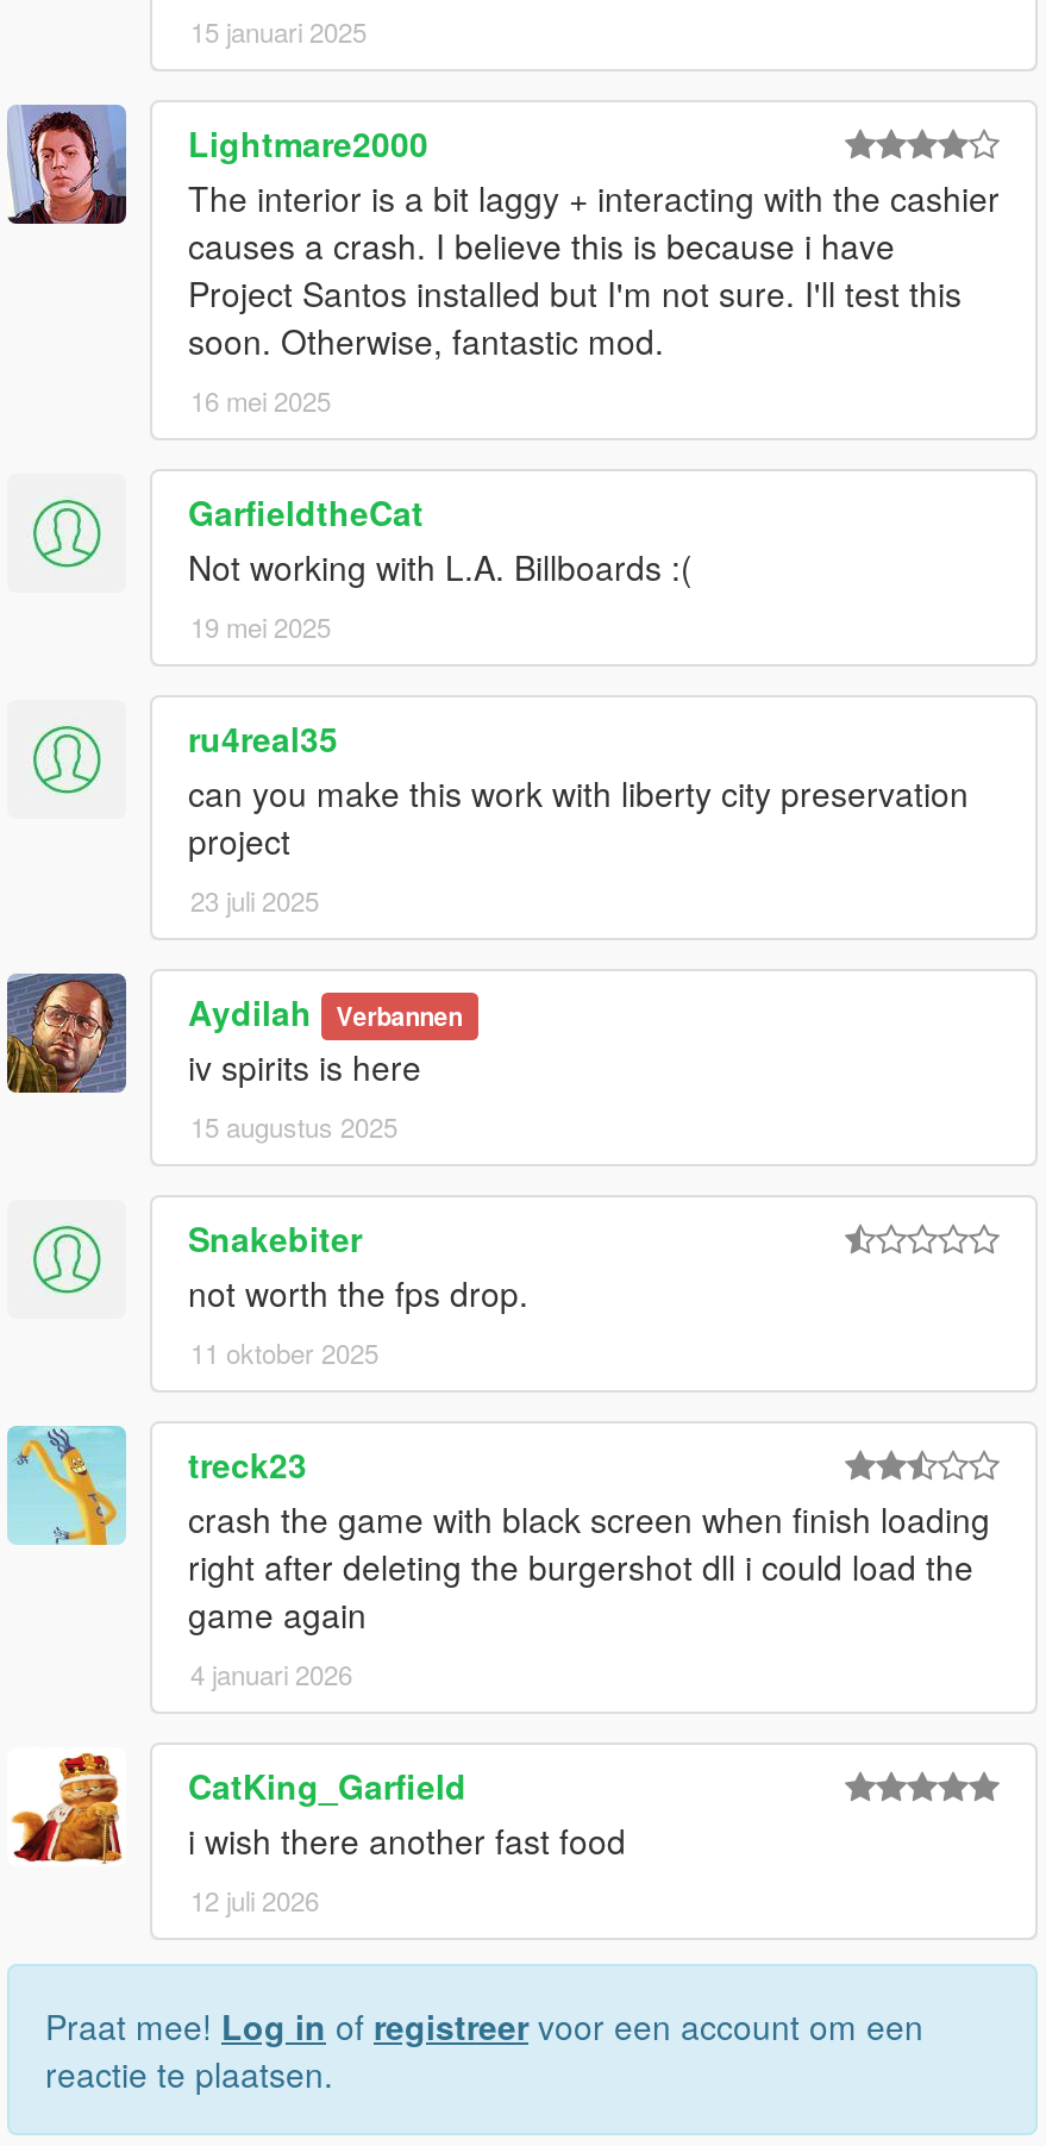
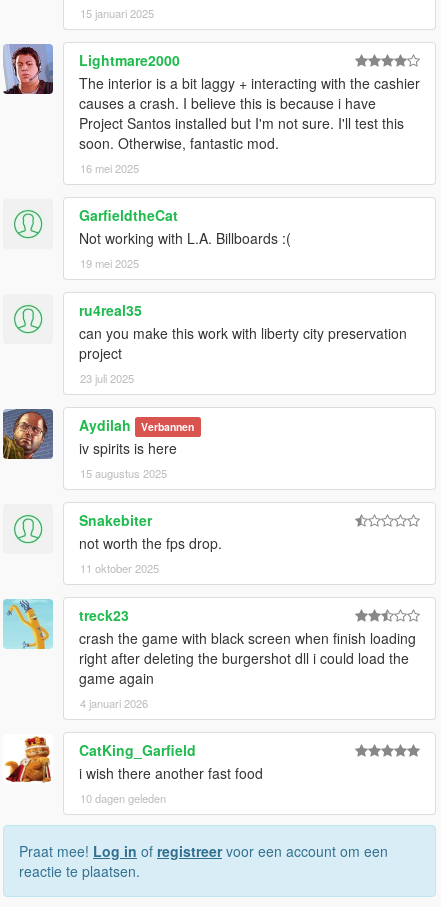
[190,1881,319,1919] 12 juli 2026 -> [80,790,166,806] 10 dagen geleden

